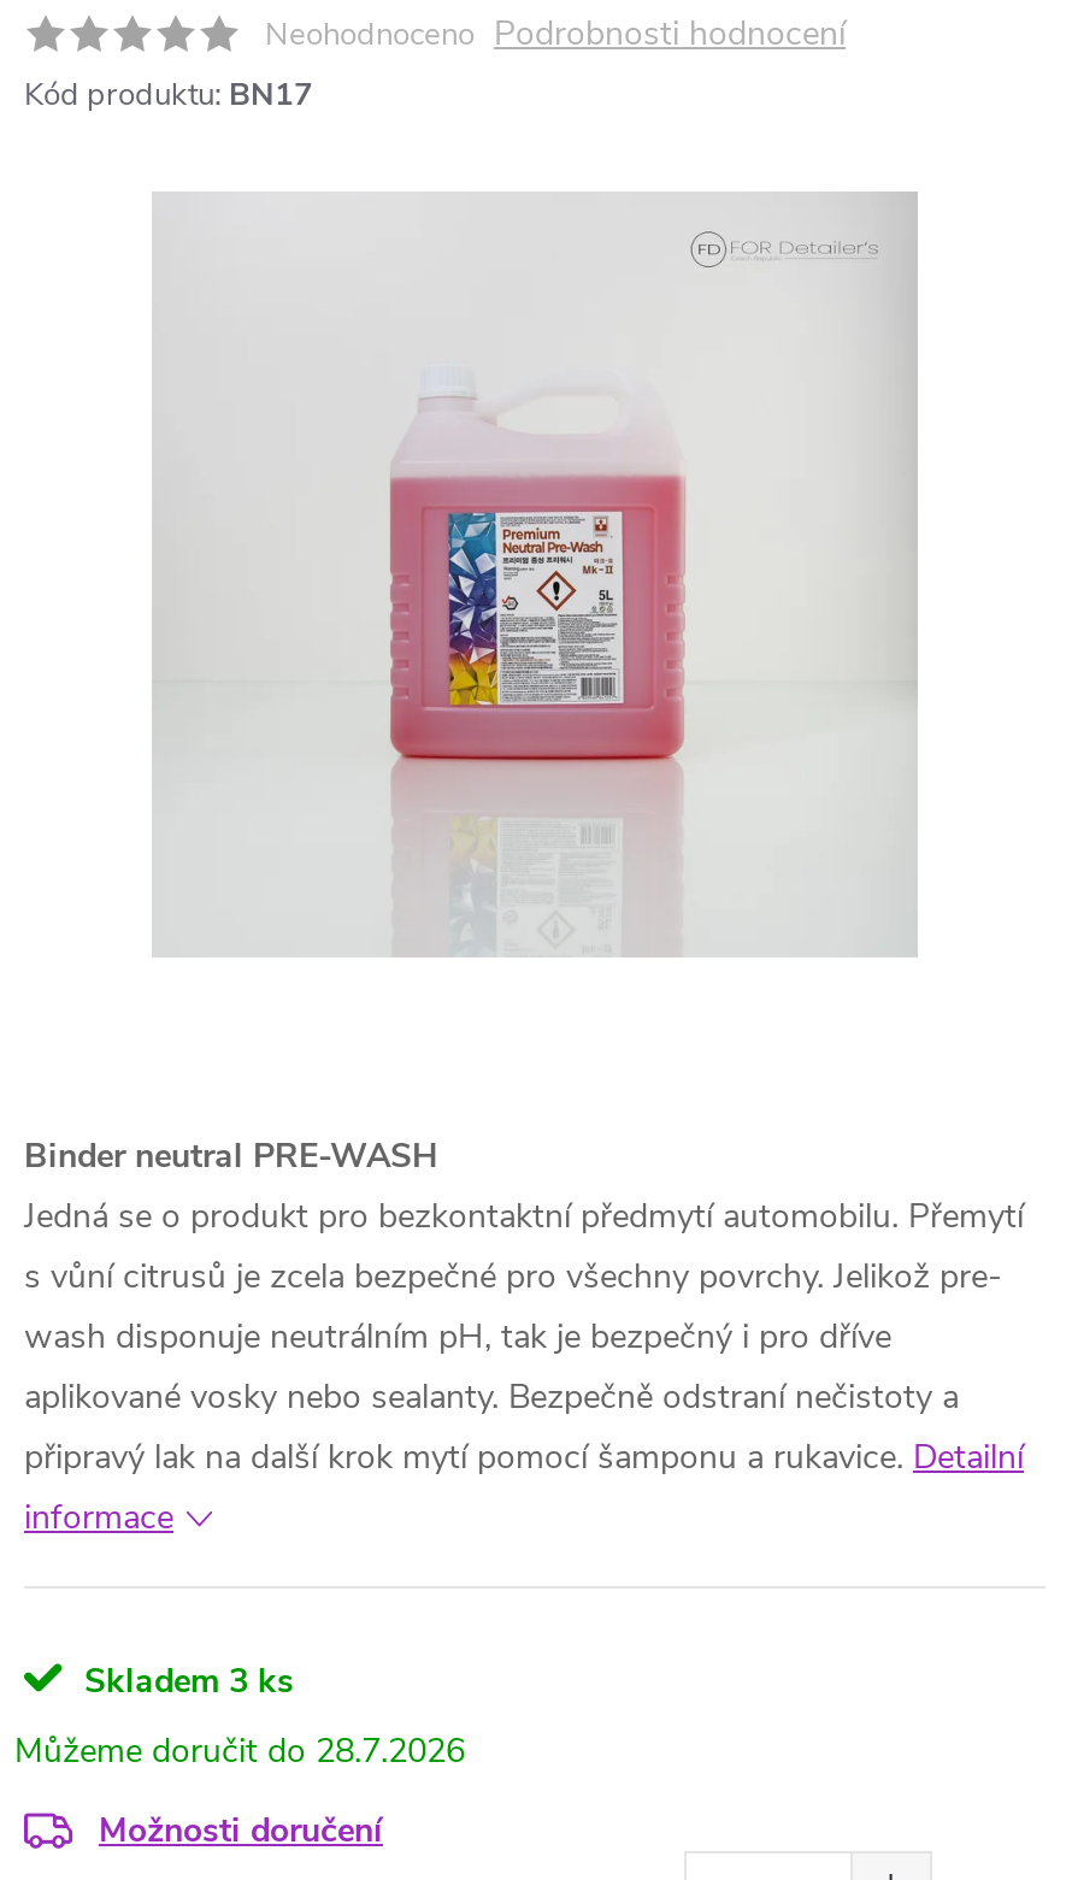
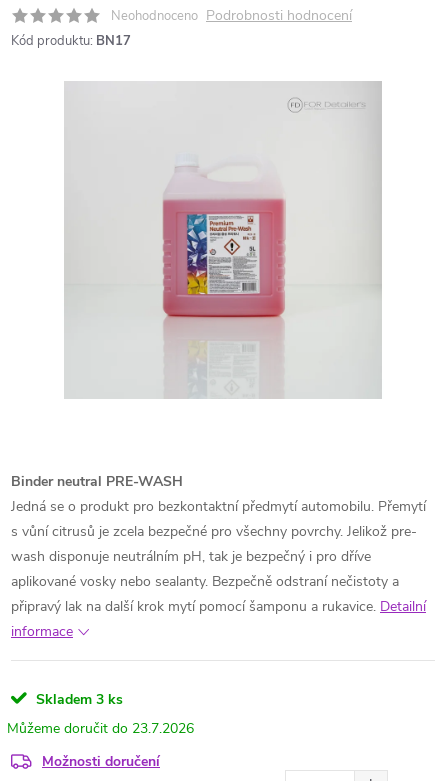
[316,1728,465,1773] 28.7.2026 -> [132,719,194,738] 23.7.2026

